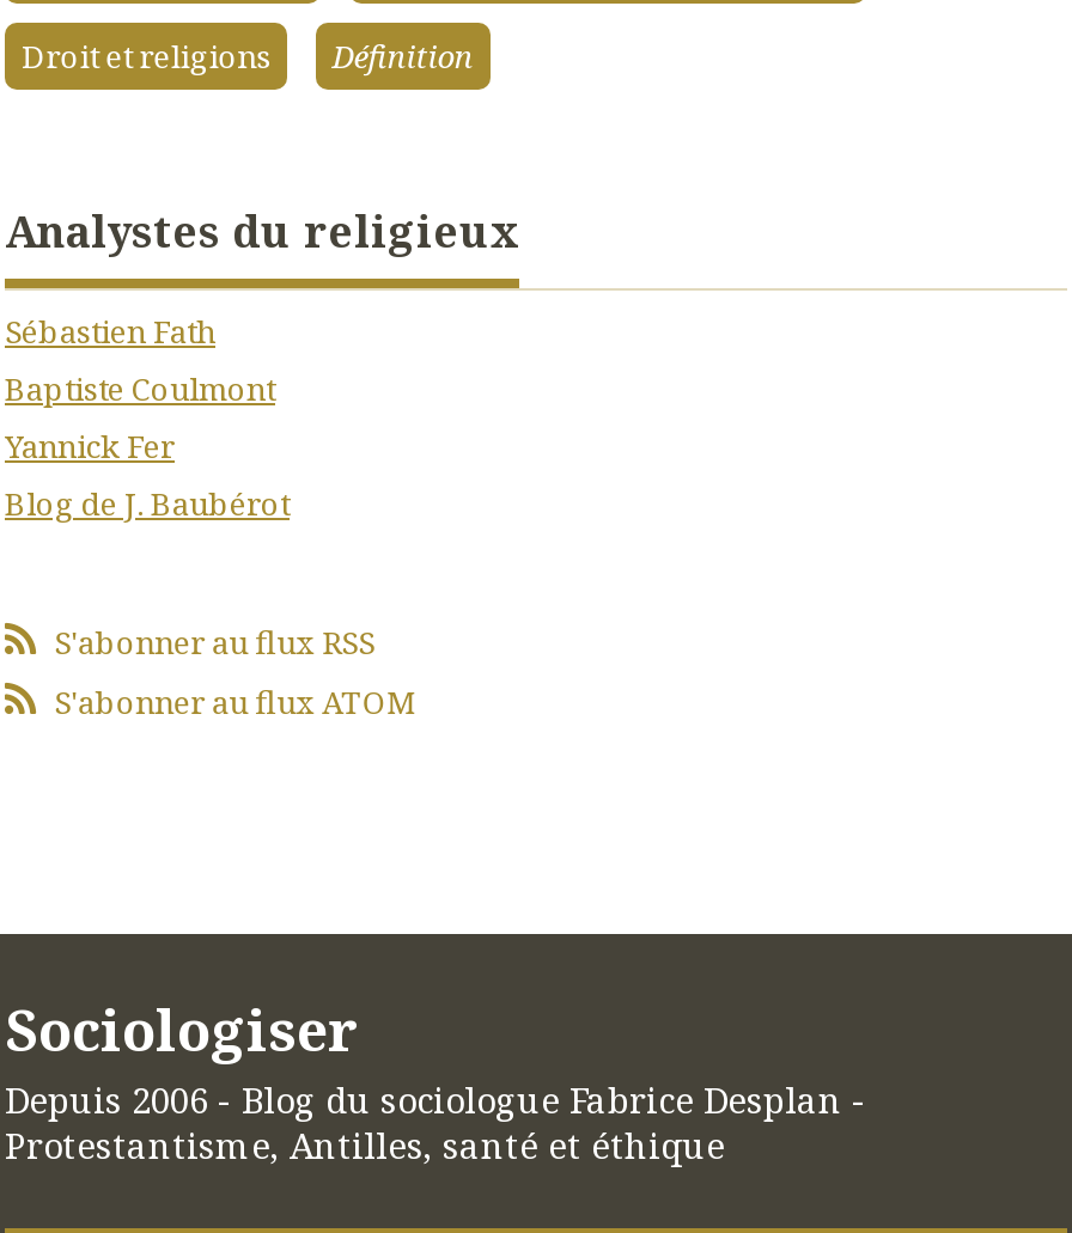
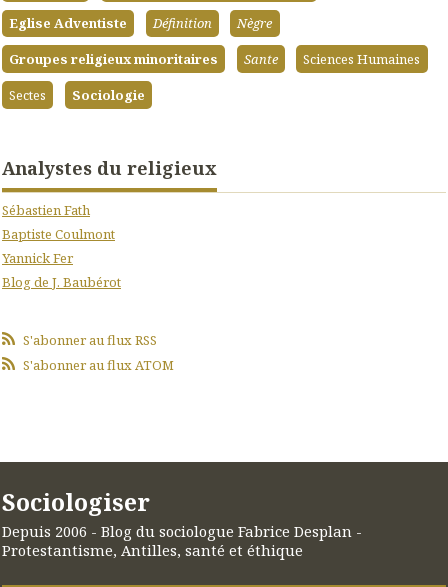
[22,35,271,78] Droit et religions -> [9,14,127,32] Eglise Adventiste
none -> [9,14,420,104] Nègre | Groupes religieux minoritaires | Sante | Sciences Humaines | Sectes | Sociologie

